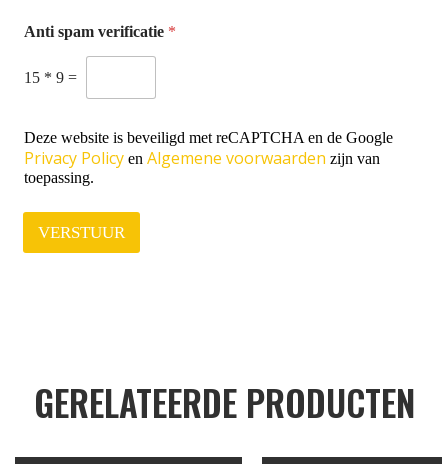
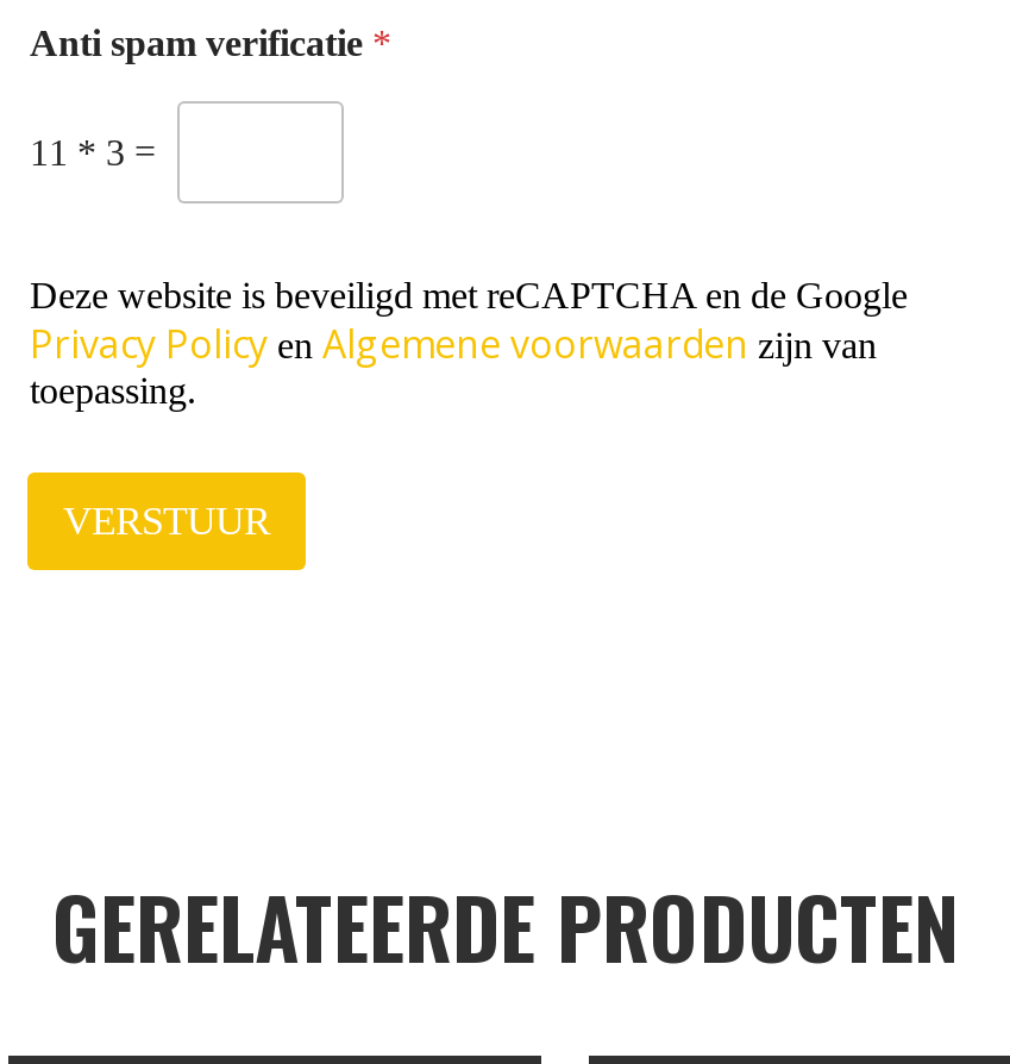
[24,69,77,86] 15 * 9 = -> [30,131,156,172] 11 * 3 =

